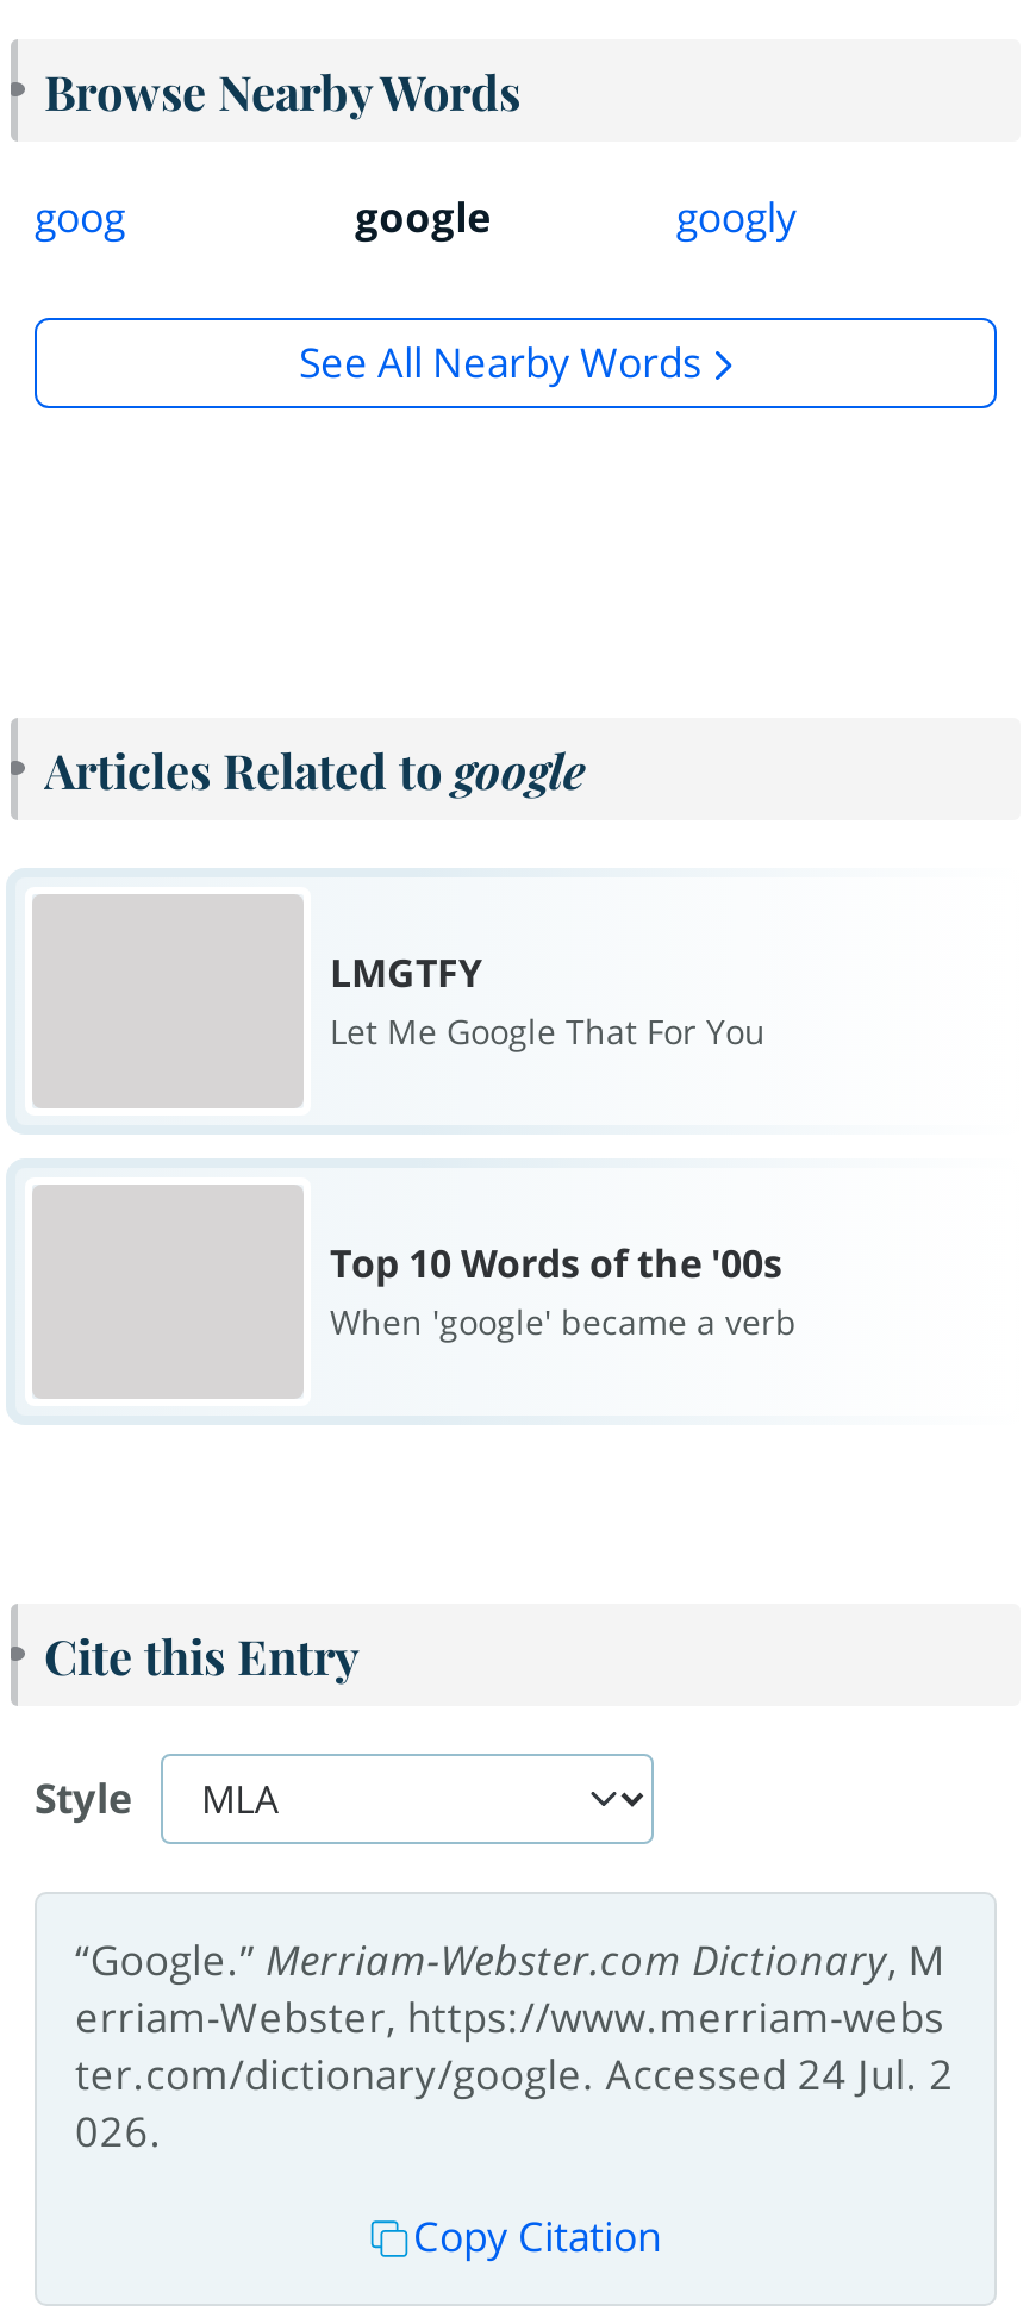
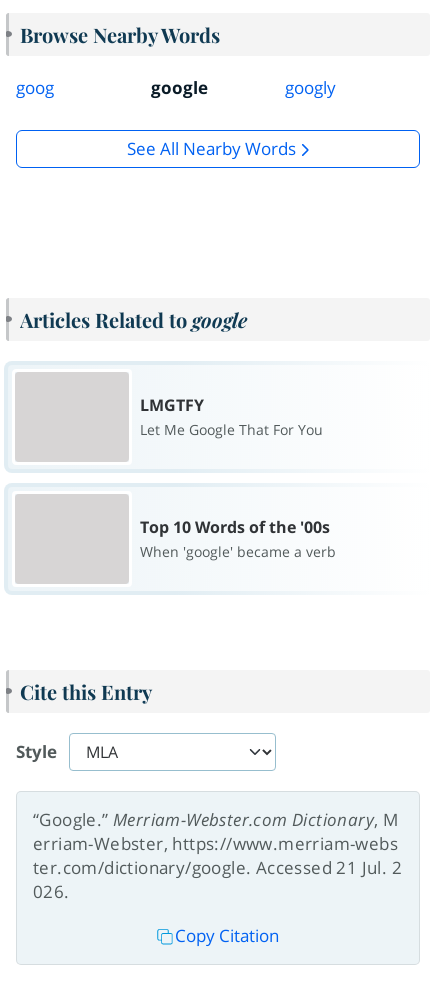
[75,2046,954,2101] ter.com/dictionary/google. Accessed 24 Jul. 2 -> [33,856,402,879] ter.com/dictionary/google. Accessed 21 Jul. 2

